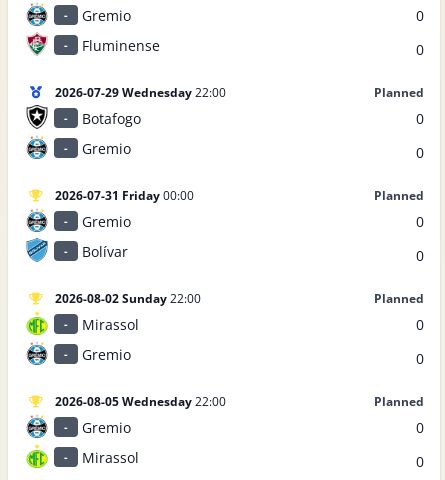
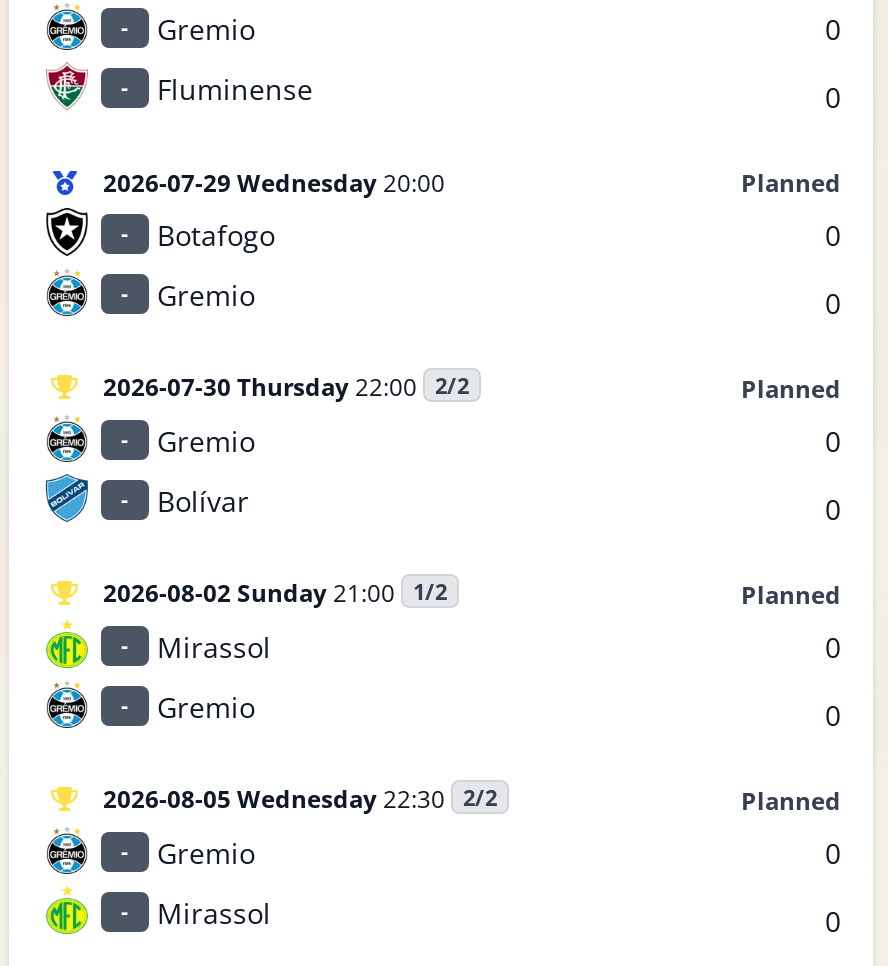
[55,84,226,101] 2026-07-29 Wednesday 22:00 -> [103,166,445,200] 2026-07-29 Wednesday 20:00
[55,187,194,204] 2026-07-31 Friday 00:00 -> [103,369,469,403] 2026-07-30 Thursday 22:00 2/2
[55,290,201,307] 2026-08-02 Sunday 22:00 -> [103,575,447,609] 2026-08-02 Sunday 21:00 1/2
[55,393,226,410] 2026-08-05 Wednesday 22:00 -> [103,781,497,815] 2026-08-05 Wednesday 22:30 2/2

